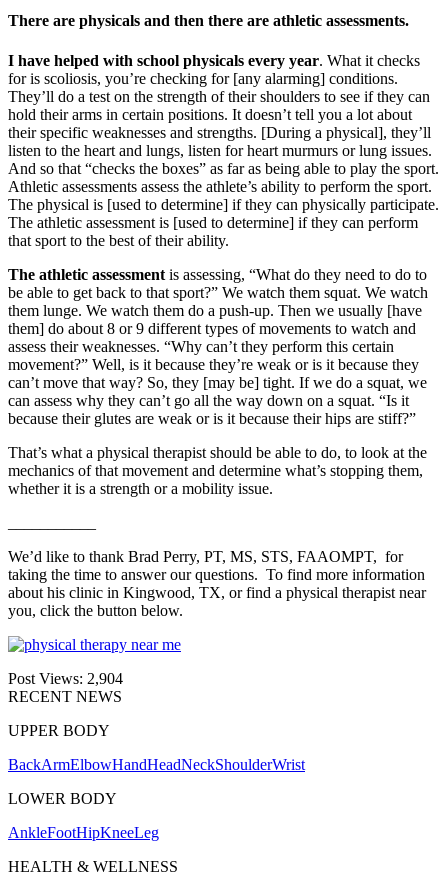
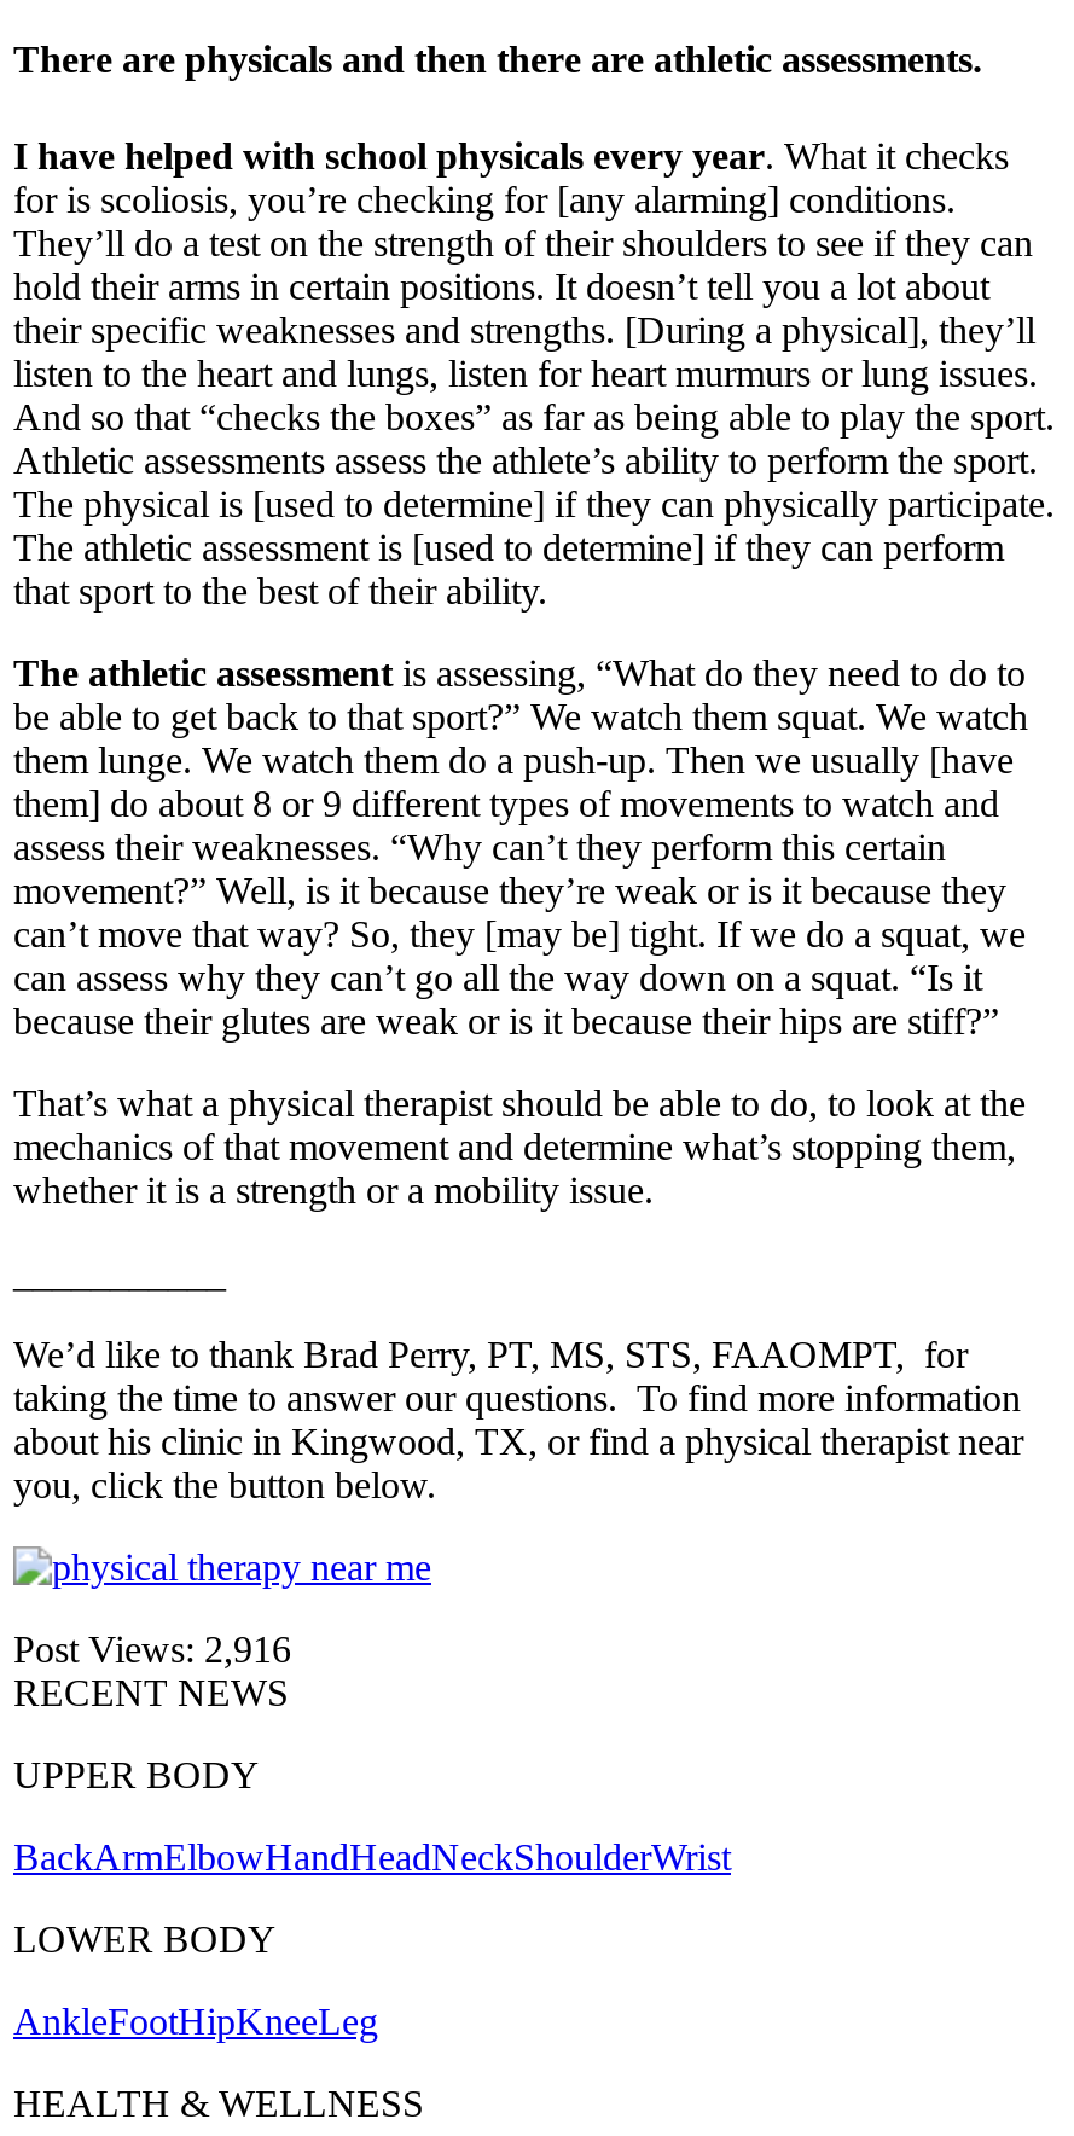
[8,670,123,687] Post Views: 2,904 -> [13,1628,291,1669] Post Views: 2,916

